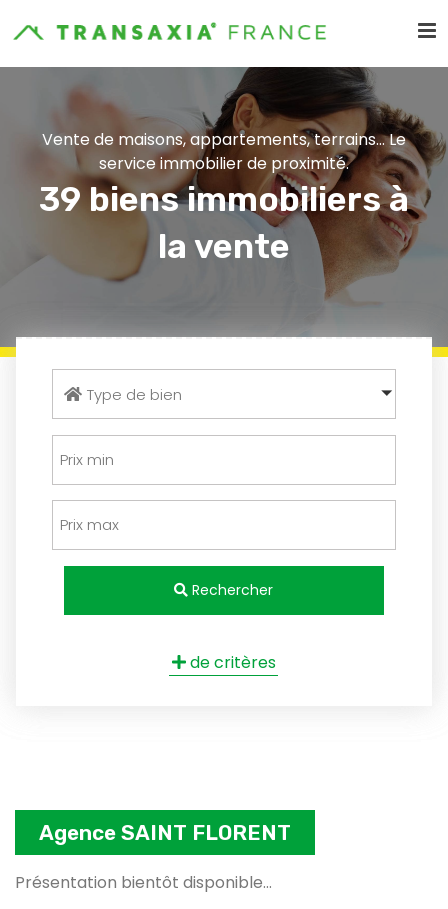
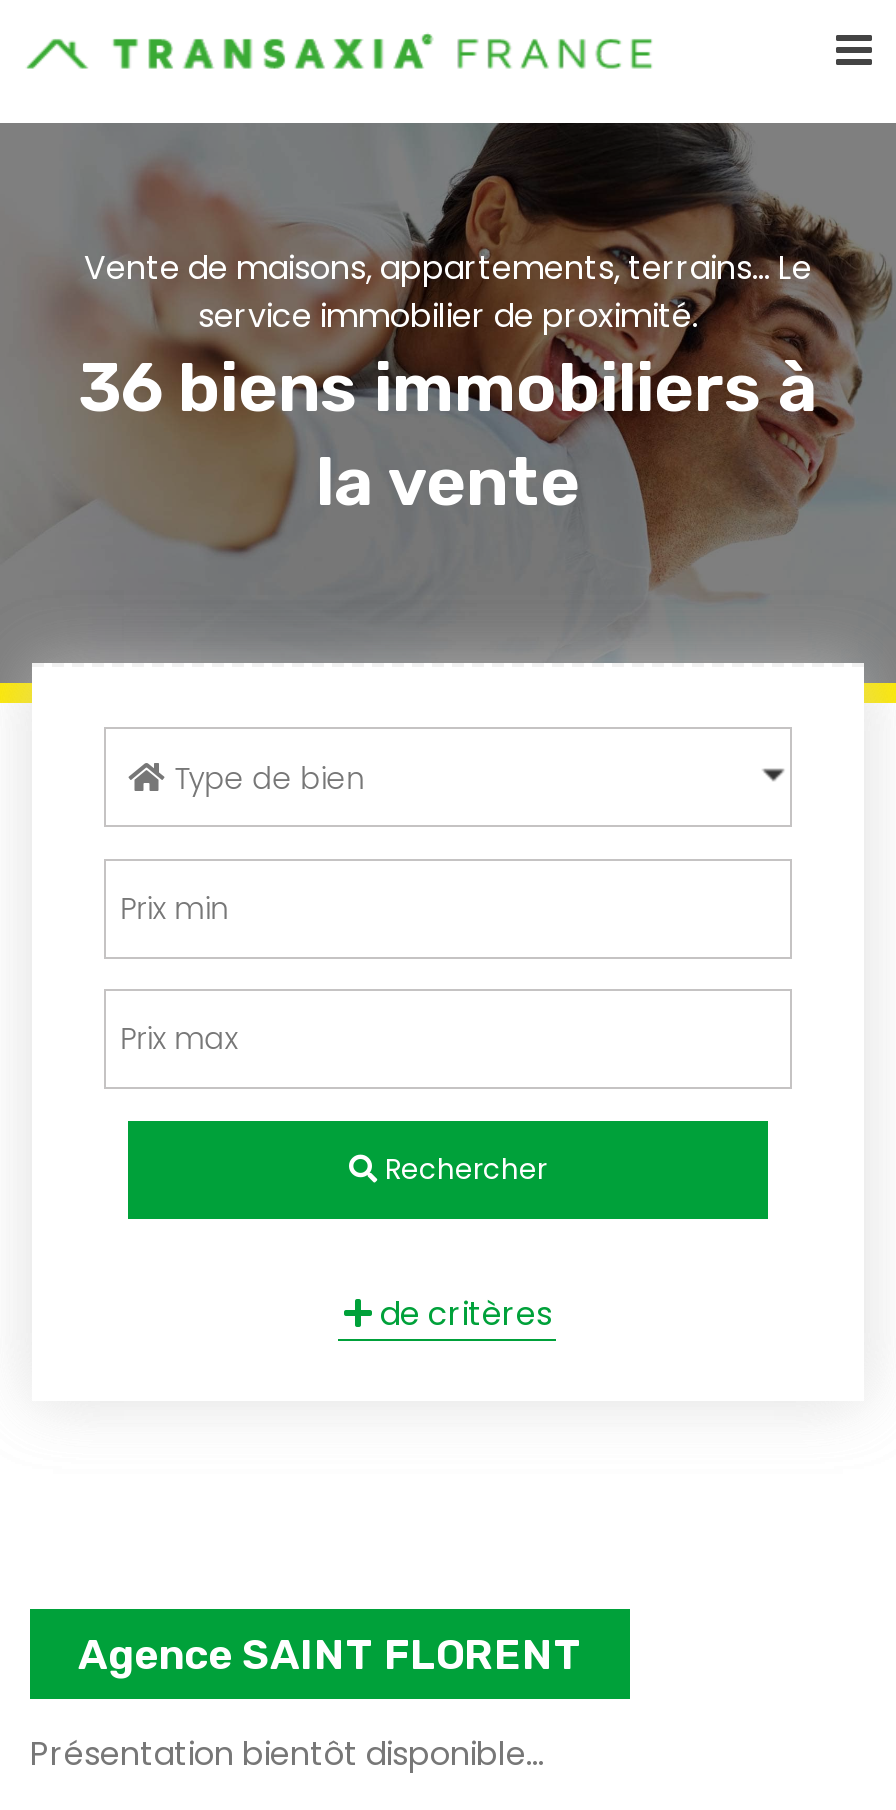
[39,179,409,220] 39 biens immobiliers à -> [78,346,818,428] 36 biens immobiliers à

